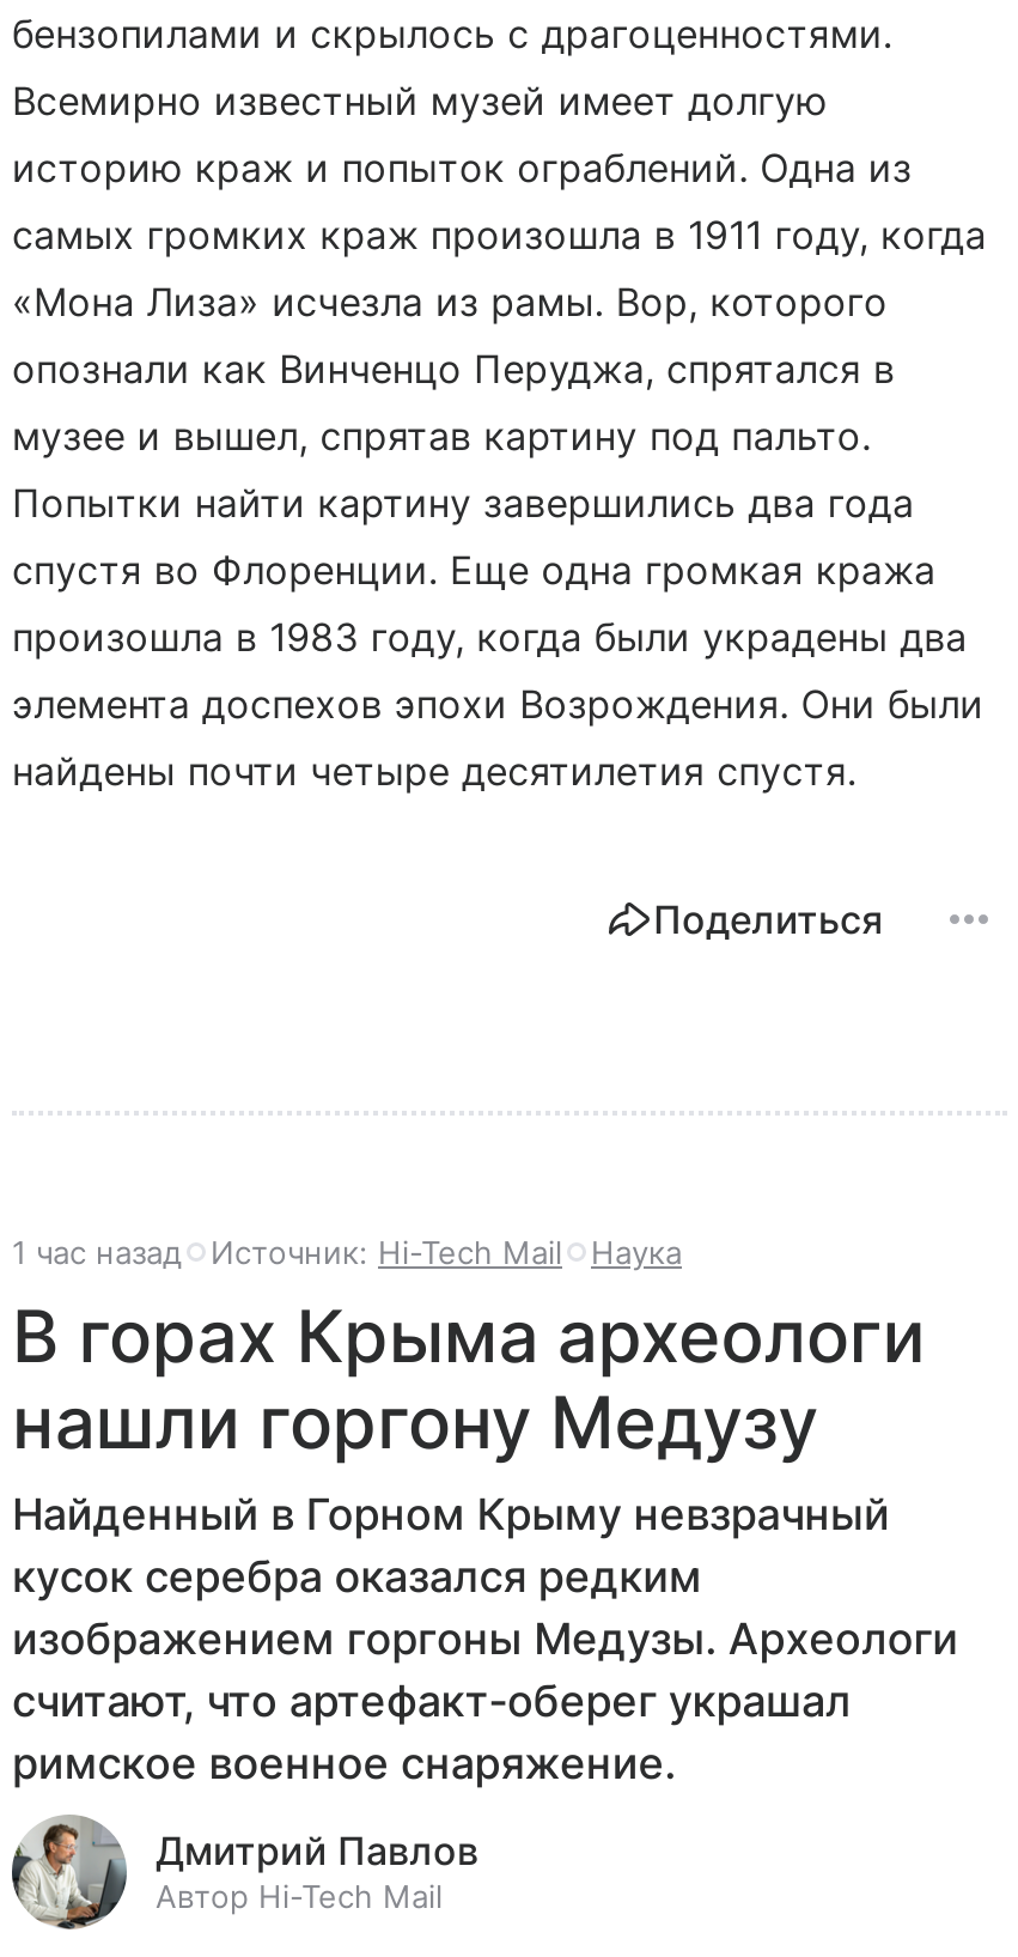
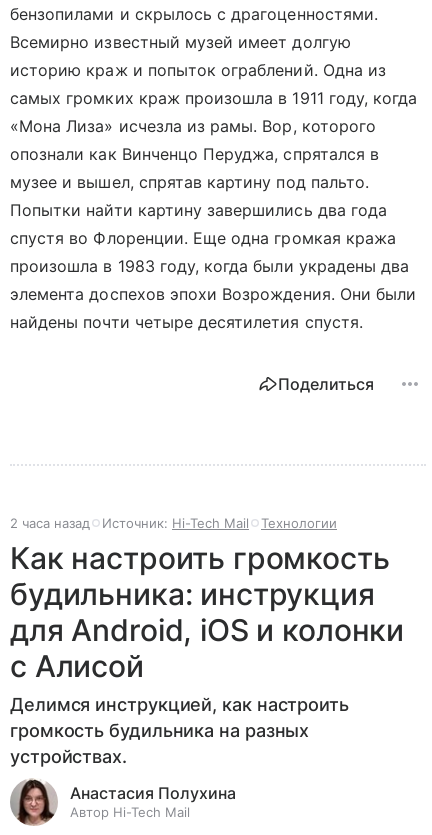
[12,1234,182,1272] 1 час назад -> [10,515,90,531] 2 часа назад
[12,1234,958,1789] Наука | В горах Крыма археологи | нашли горгону Медузу | Найденный в Горном Крыму невзрачный | кусок серебра оказался редким | изображением горгоны Медузы. Археологи | считают, что артефакт-оберег украшал | римское военное снаряжение. -> [10,515,404,767] Технологии | Как настроить громкость | будильника: инструкция | для Android, iOS и колонки | с Алисой | Делимся инструкцией, как настроить | громкость будильника на разных | устройствах.
[12,1828,478,1932] [image] | Дмитрий Павлов -> [11,780,236,825] [image] | Анастасия Полухина

